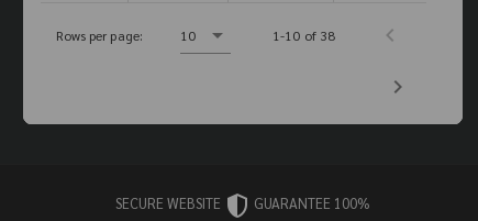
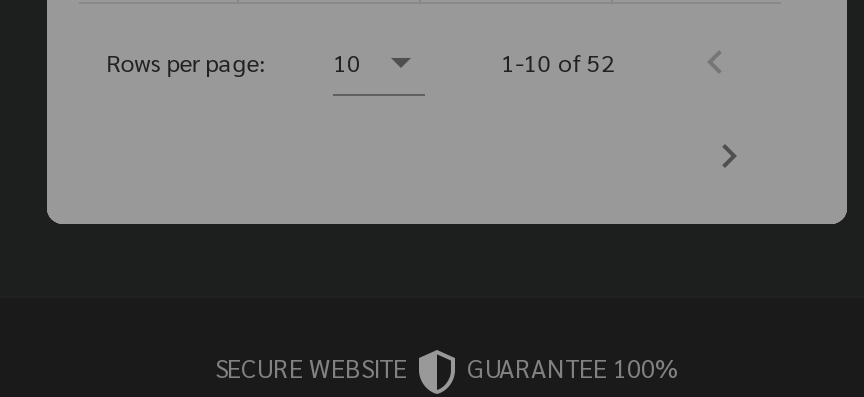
[273,26,335,44] 1-10 of 38 -> [501,46,615,78] 1-10 of 52

